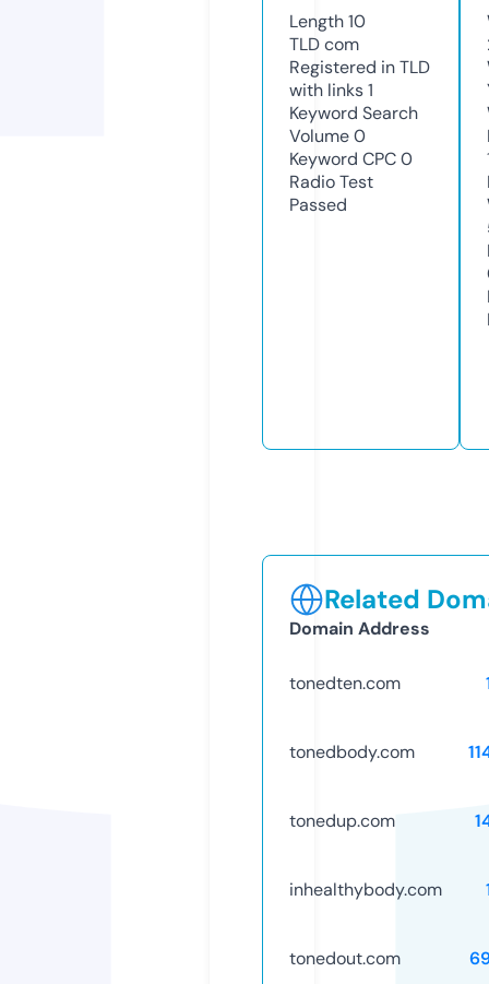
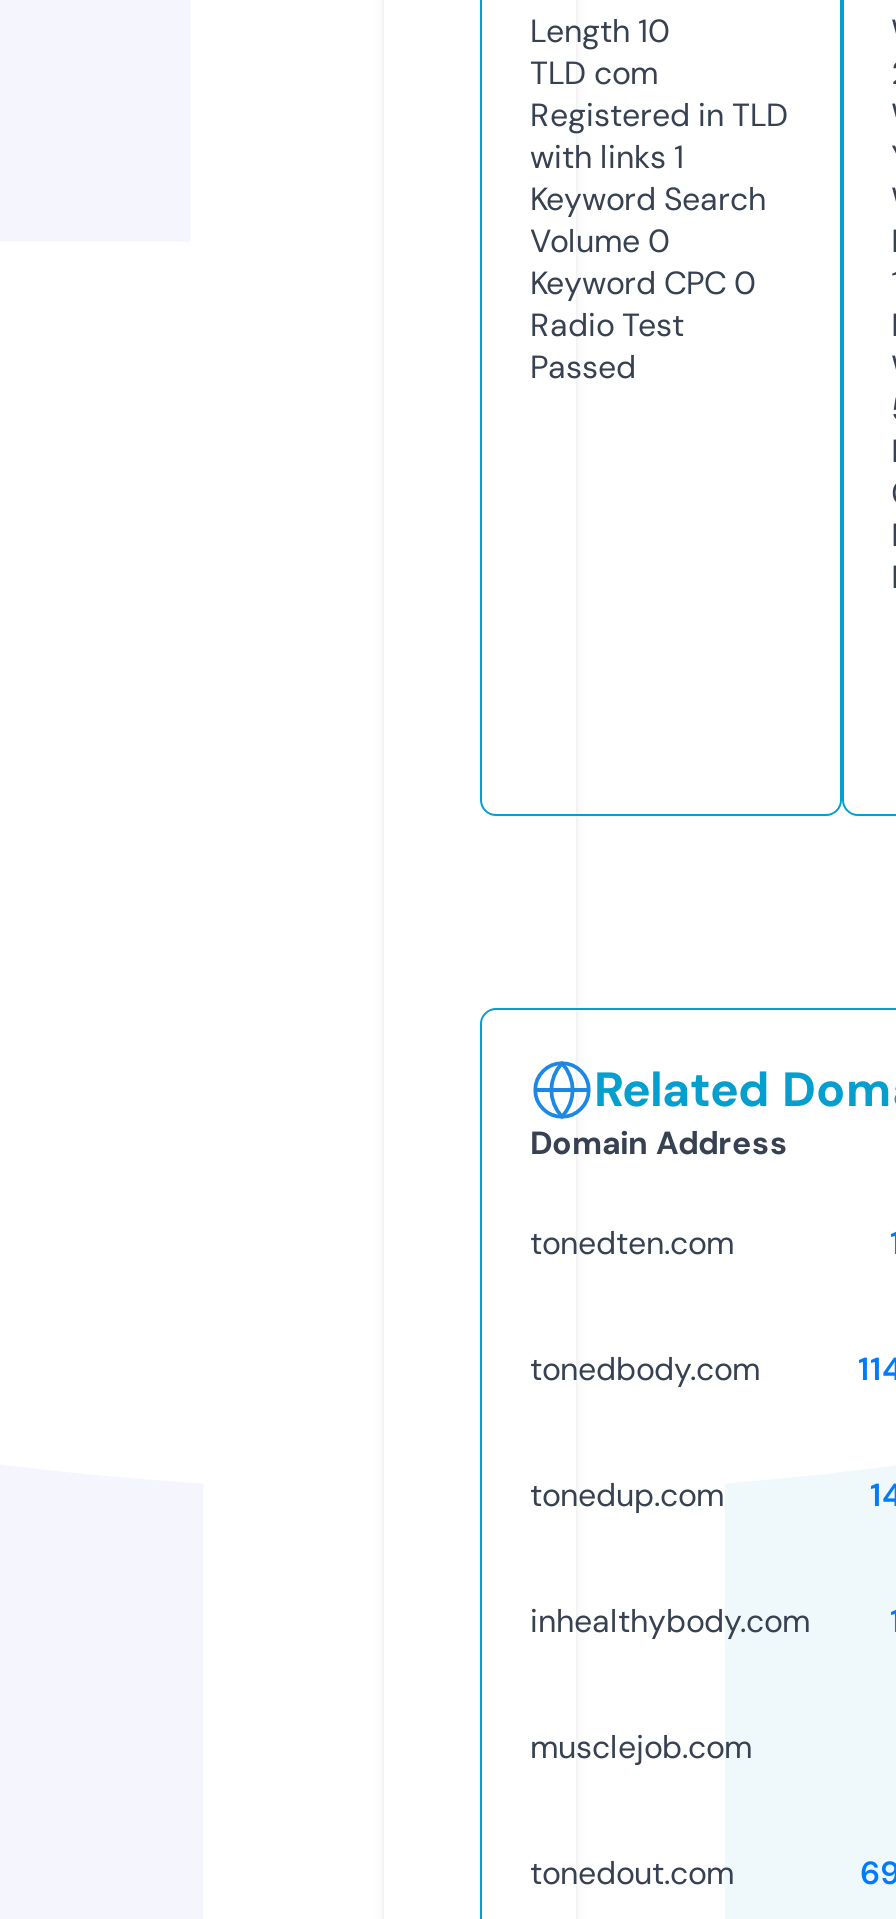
none -> [530,1726,752,1768] musclejob.com

